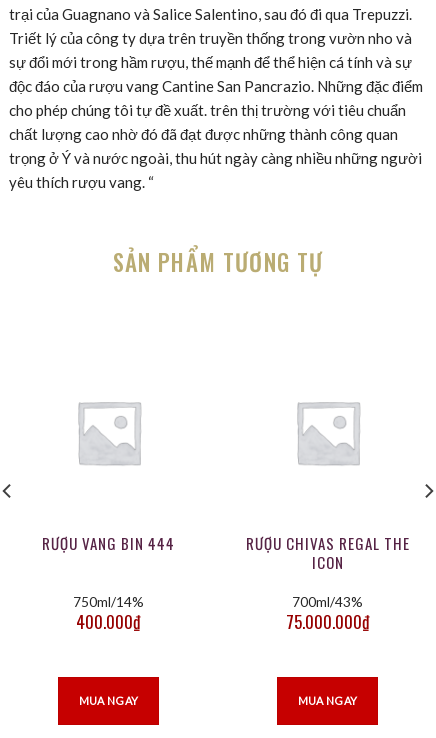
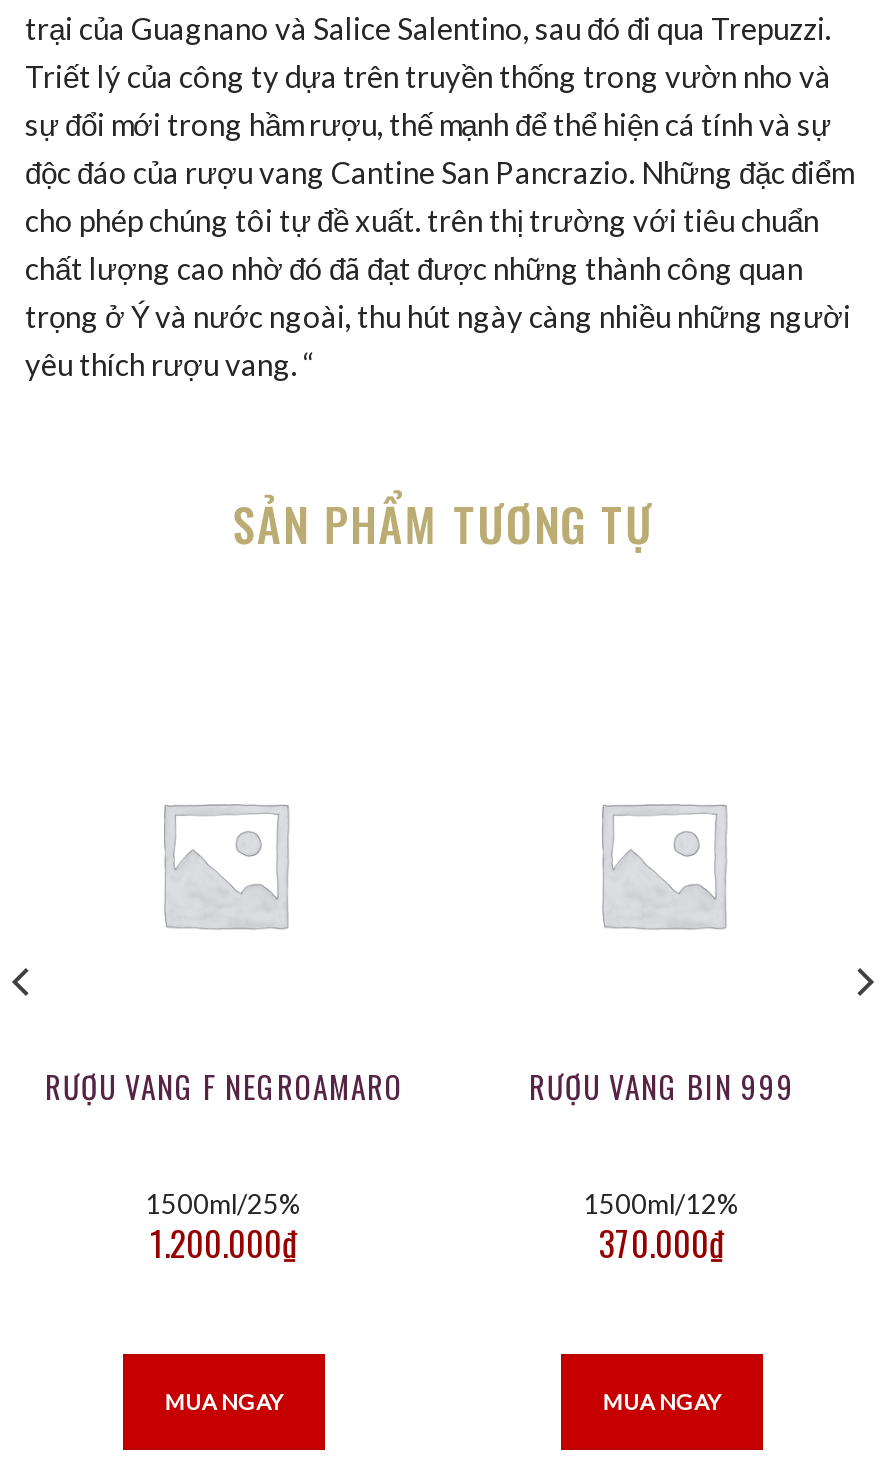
[42,532,175,554] RƯỢU VANG BIN 444 -> [45,1065,403,1109] RƯỢU VANG F NEGROAMARO
[245,532,409,573] RƯỢU CHIVAS REGAL THE | ICON -> [529,1065,795,1109] RƯỢU VANG BIN 999
[73,594,144,634] 750ml/14% | 400.000₫ -> [145,1188,303,1268] 1500ml/25% | 1.200.000₫
[285,594,369,634] 700ml/43% | 75.000.000₫ -> [583,1188,741,1268] 1500ml/12% | 370.000₫

